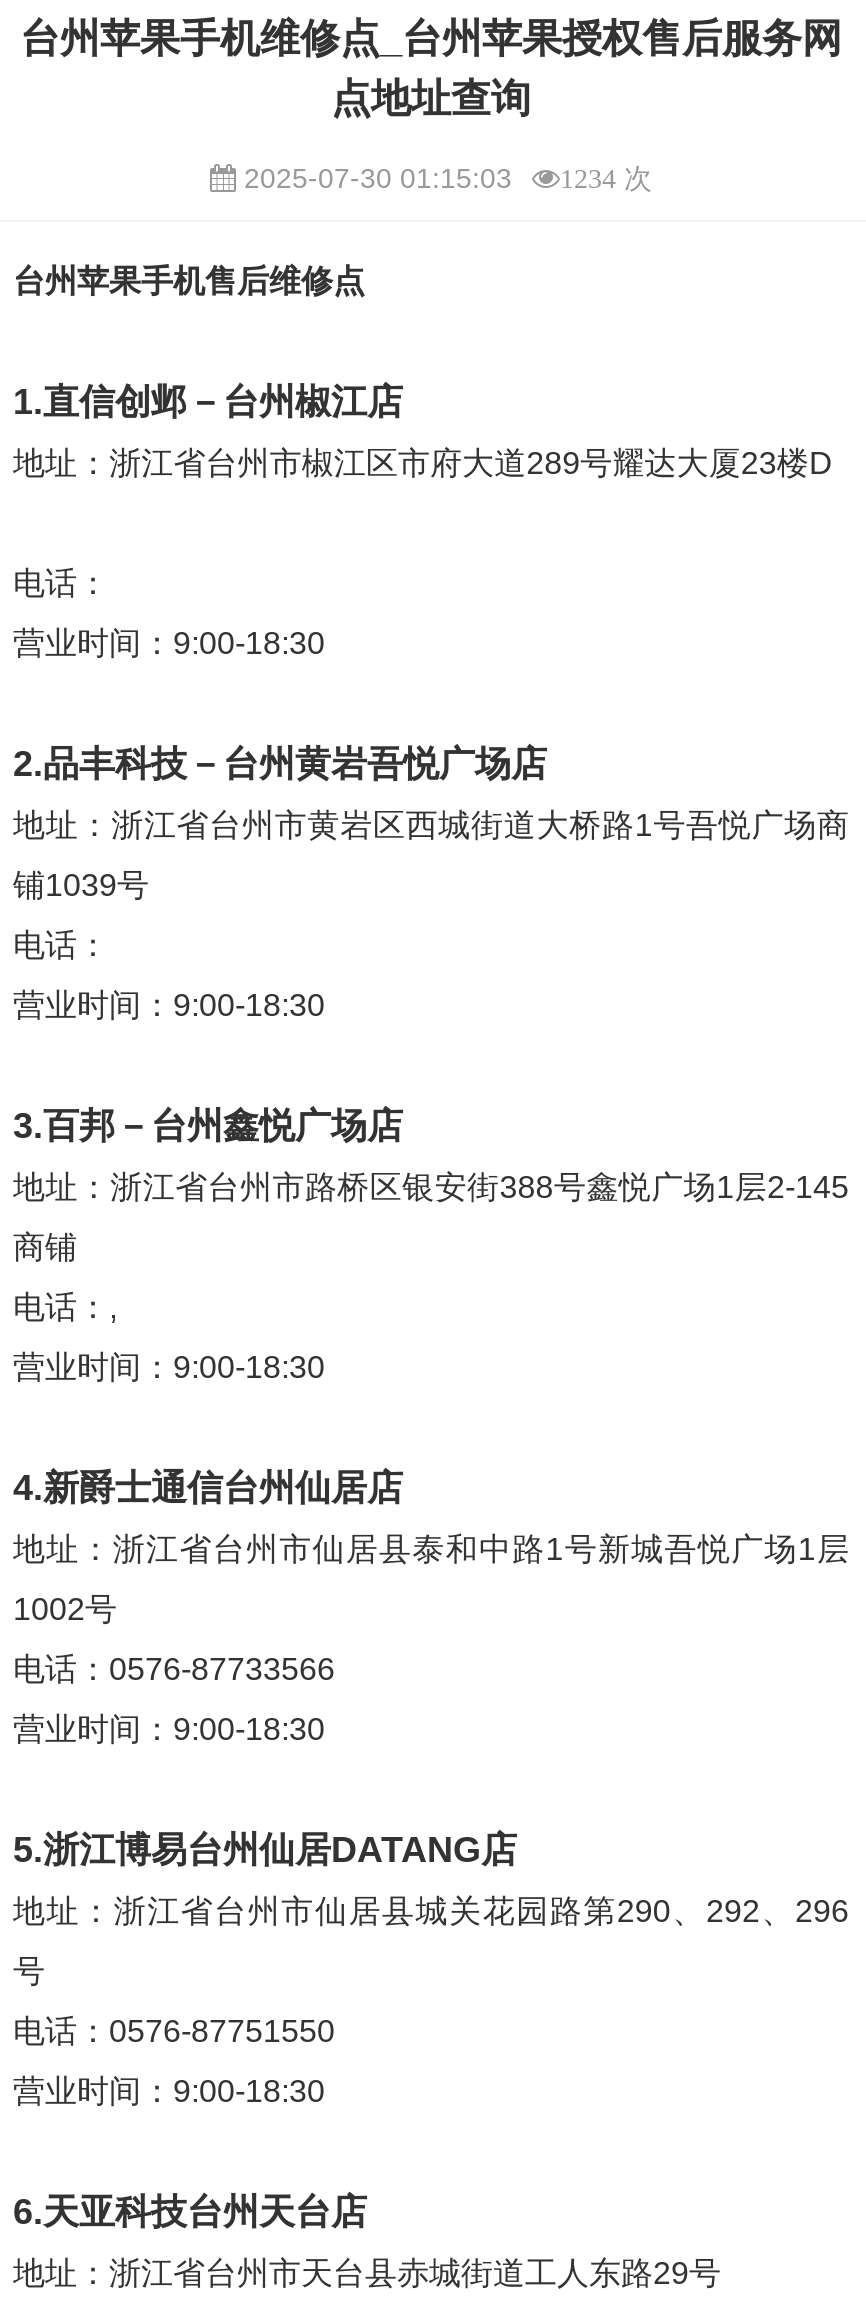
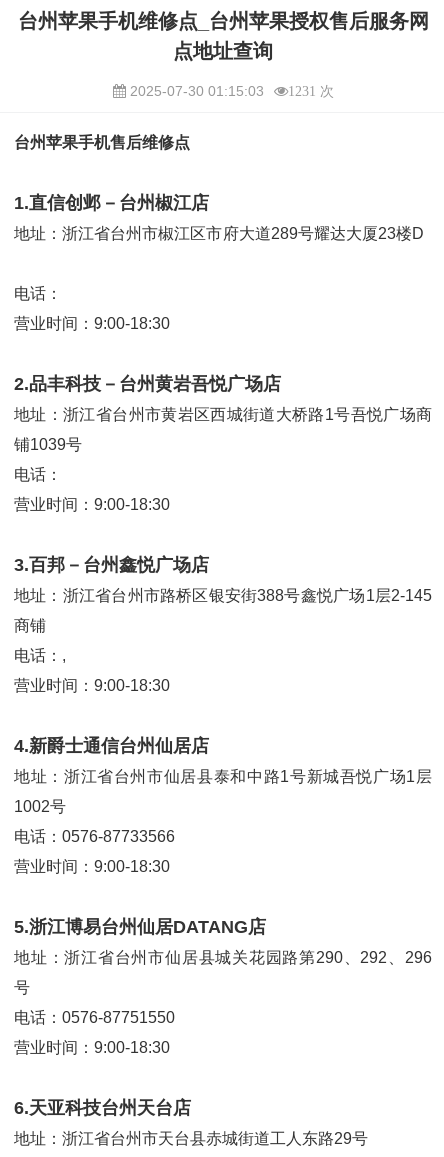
[236,162,652,194] 2025-07-30 01:15:03 1234 次 -> [125,83,333,99] 2025-07-30 01:15:03 1231 次

